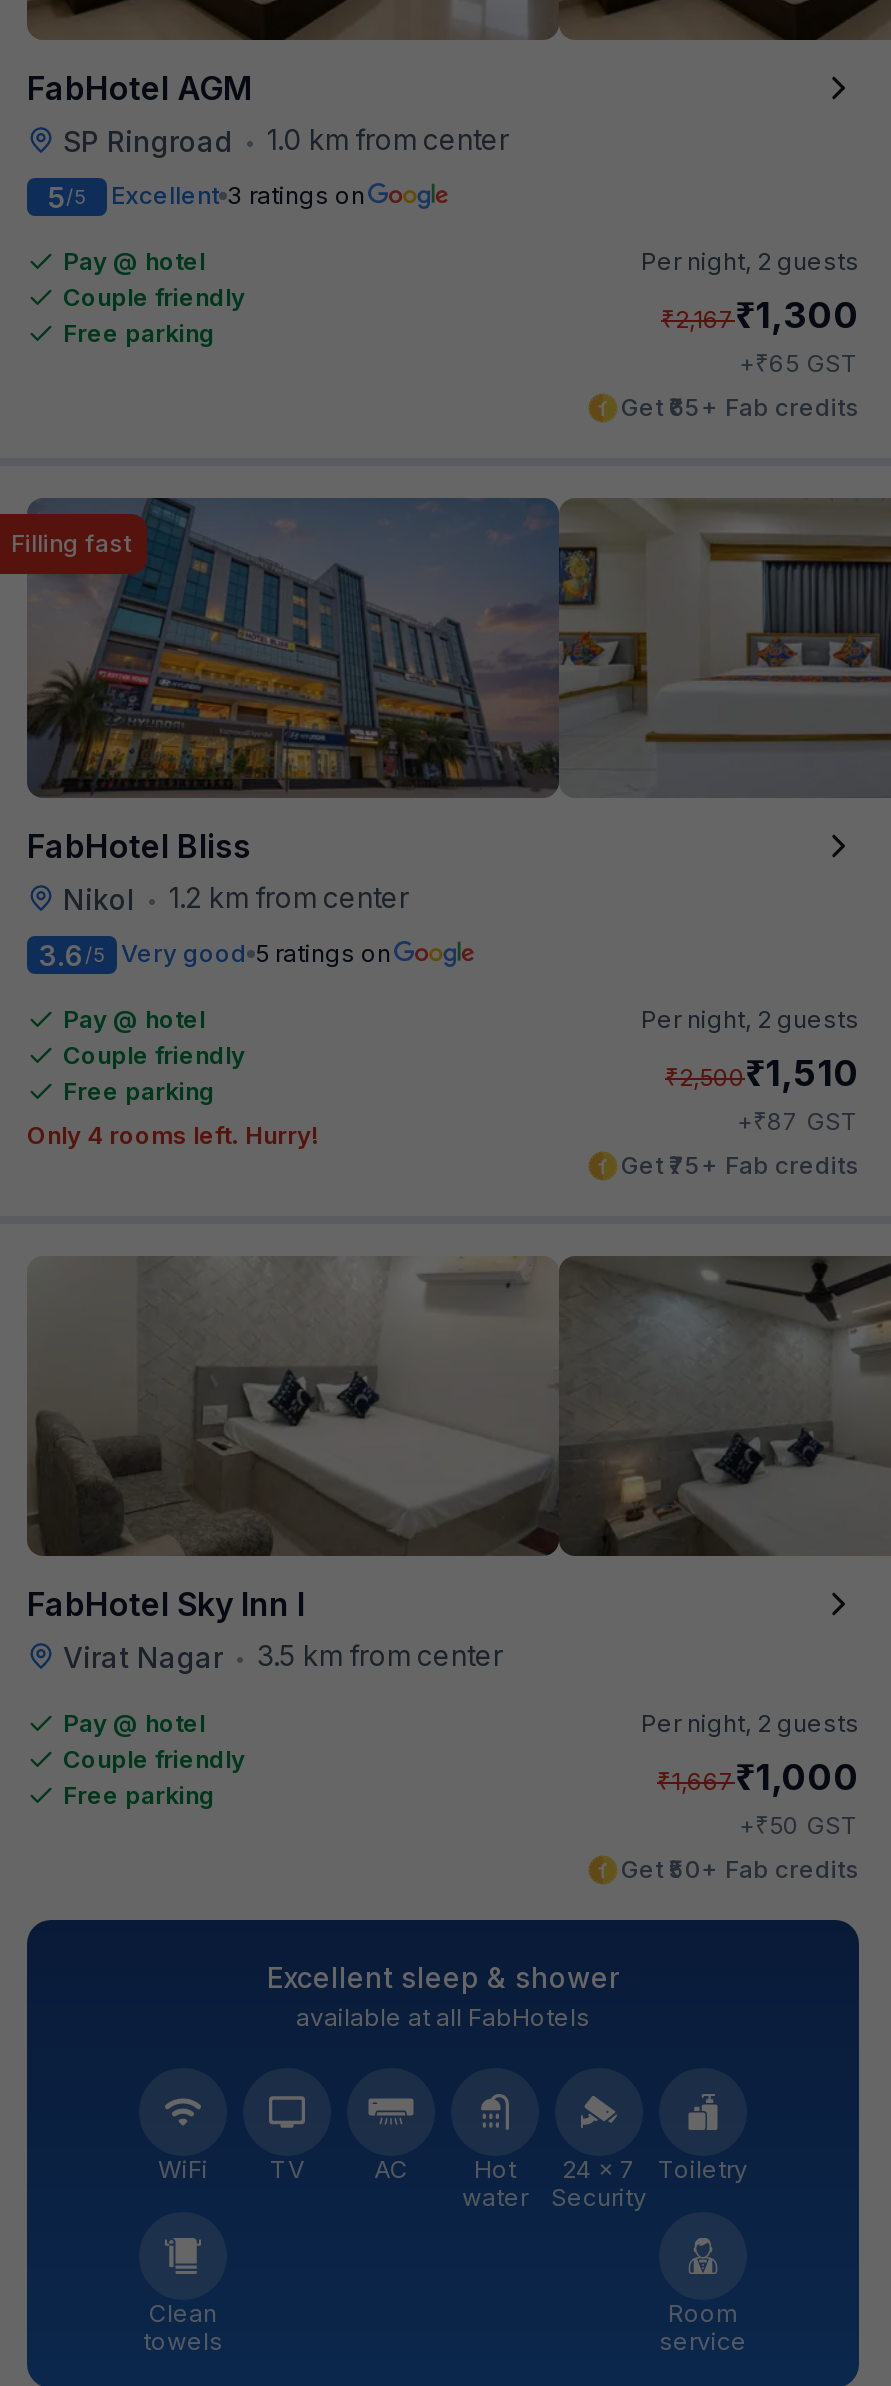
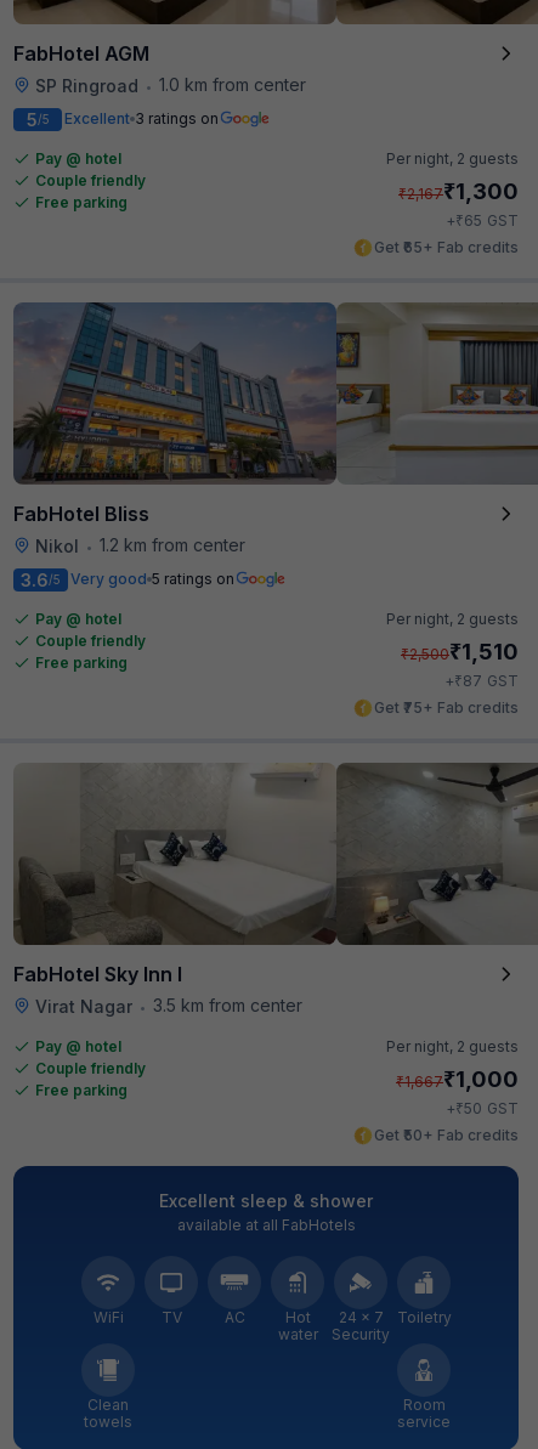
[11,527,131,557] Filling fast -> none
[27,1119,319,1149] Only 4 rooms left. Hurry! -> none

